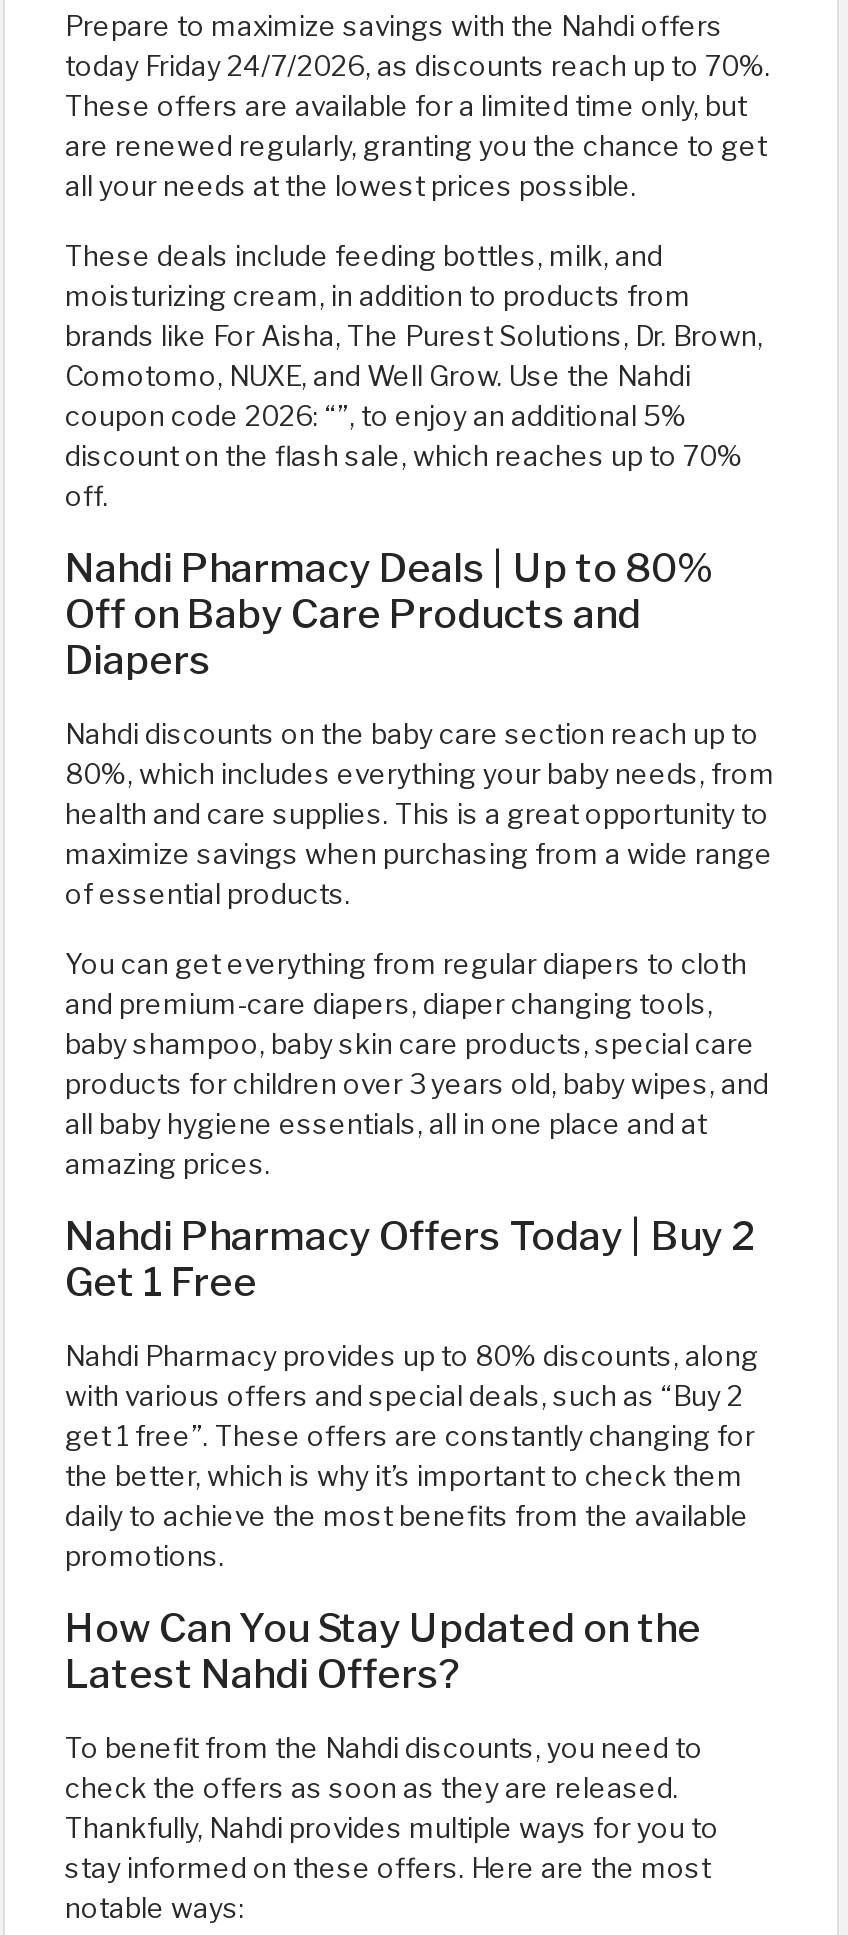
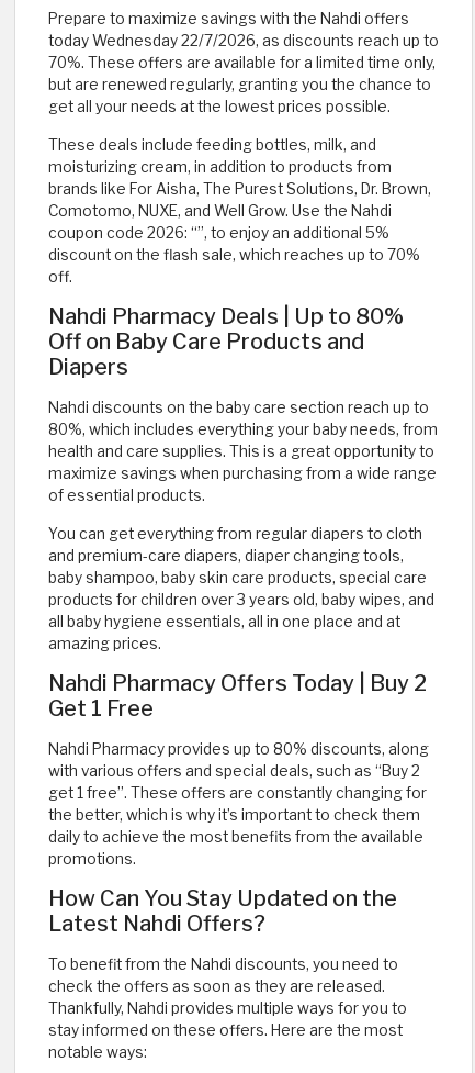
[65,50,771,202] today Friday 24/7/2026, as discounts reach up to 70%. | These offers are available for a limited time only, but | are renewed regularly, granting you the chance to get | all your needs at the lowest prices possible. -> [48,32,439,116] today Wednesday 22/7/2026, as discounts reach up to | 70%. These offers are available for a limited time only, | but are renewed regularly, granting you the chance to | get all your needs at the lowest prices possible.

